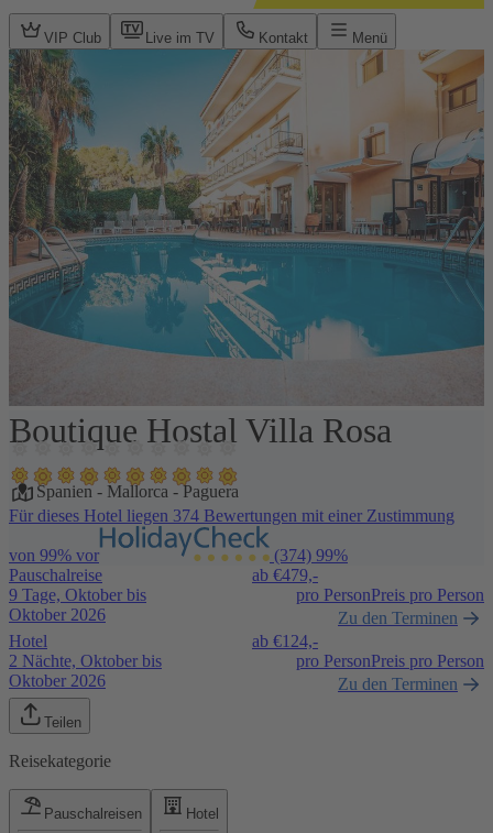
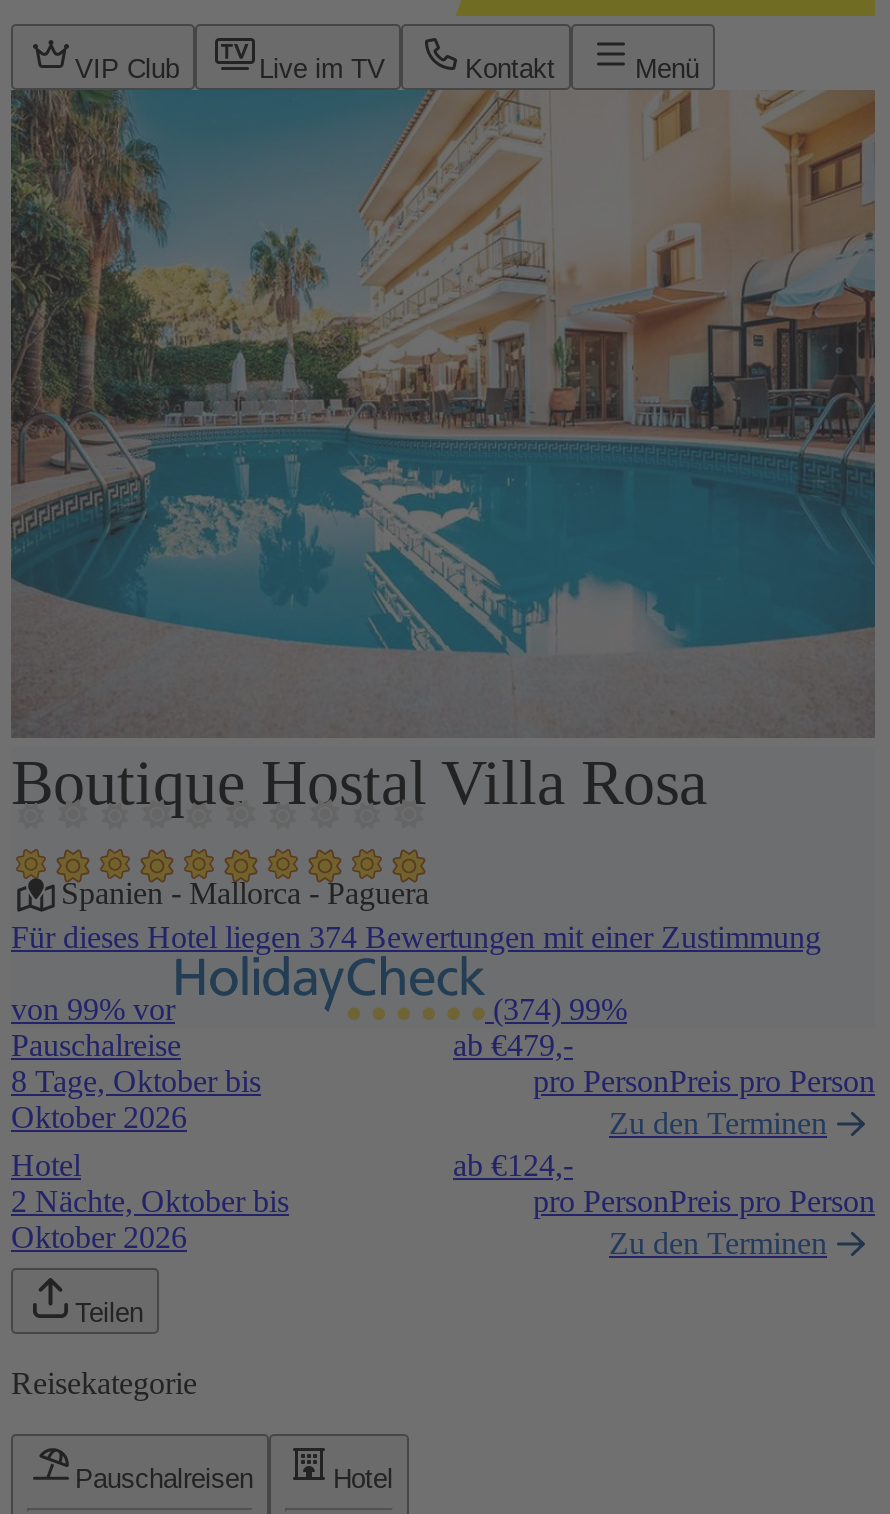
[9,585,146,604] 9 Tage, Oktober bis -> [11,1064,261,1098] 8 Tage, Oktober bis

